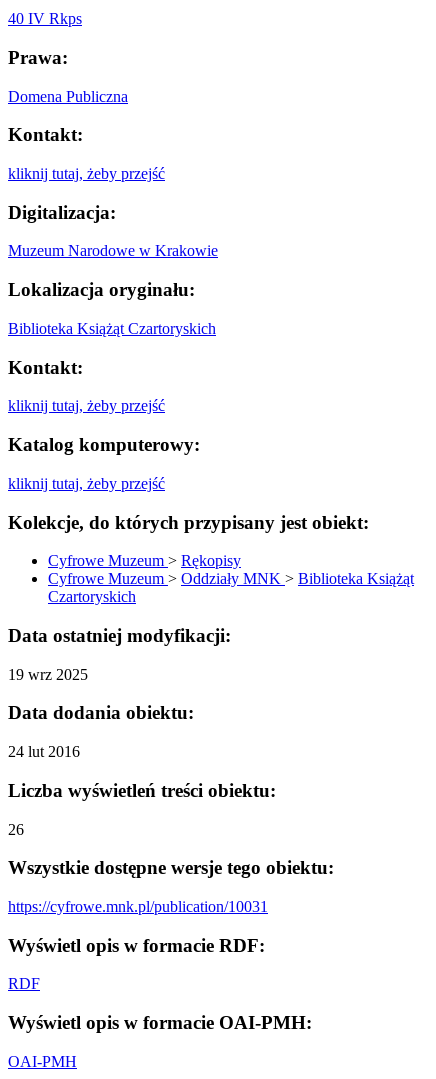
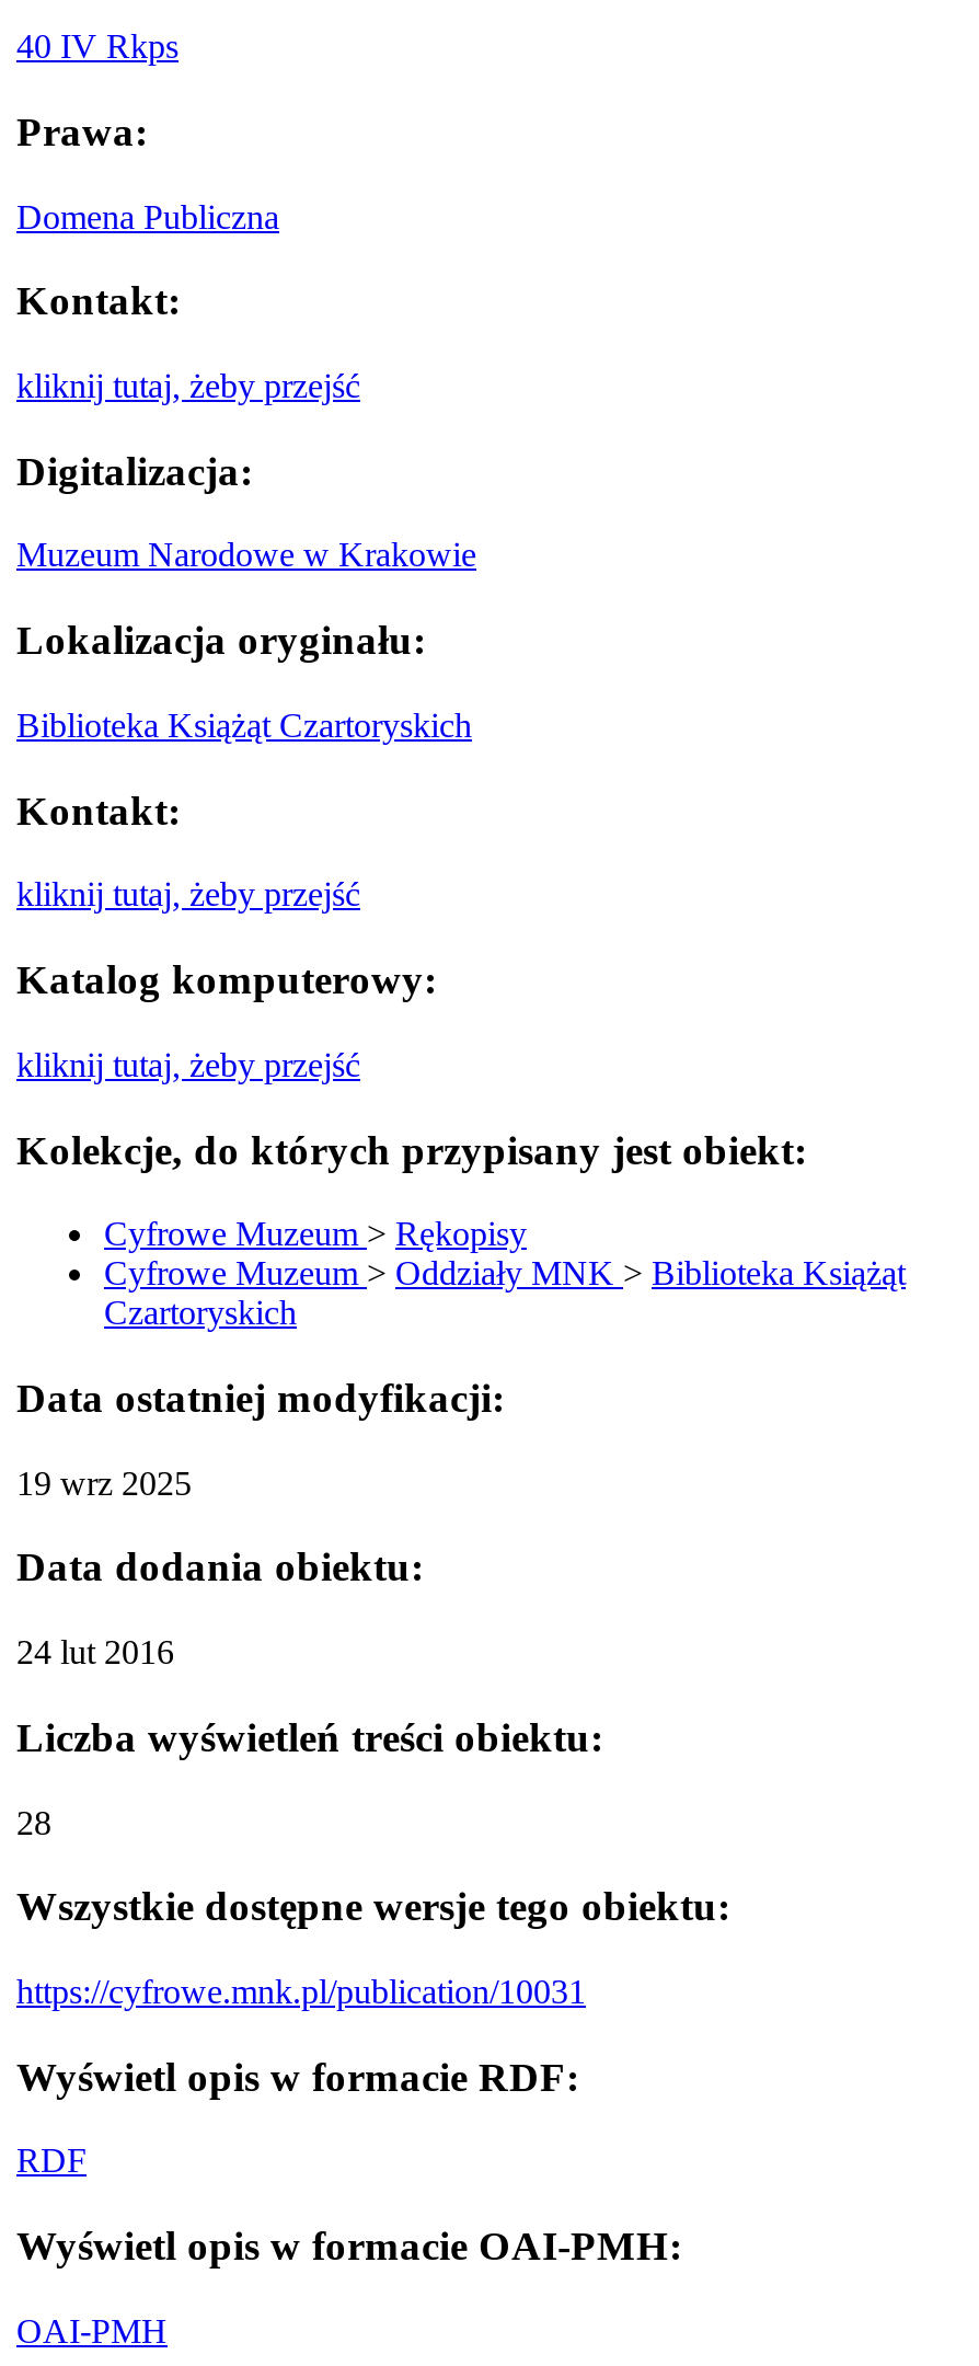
[8,820,24,837] 26 -> [16,1803,51,1840] 28

